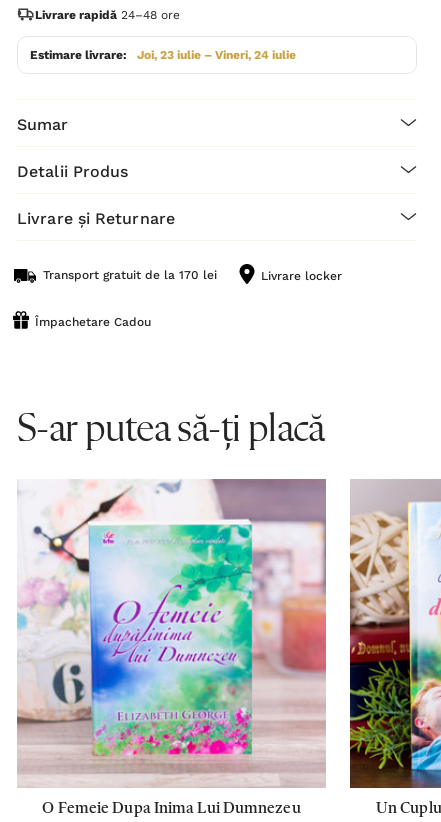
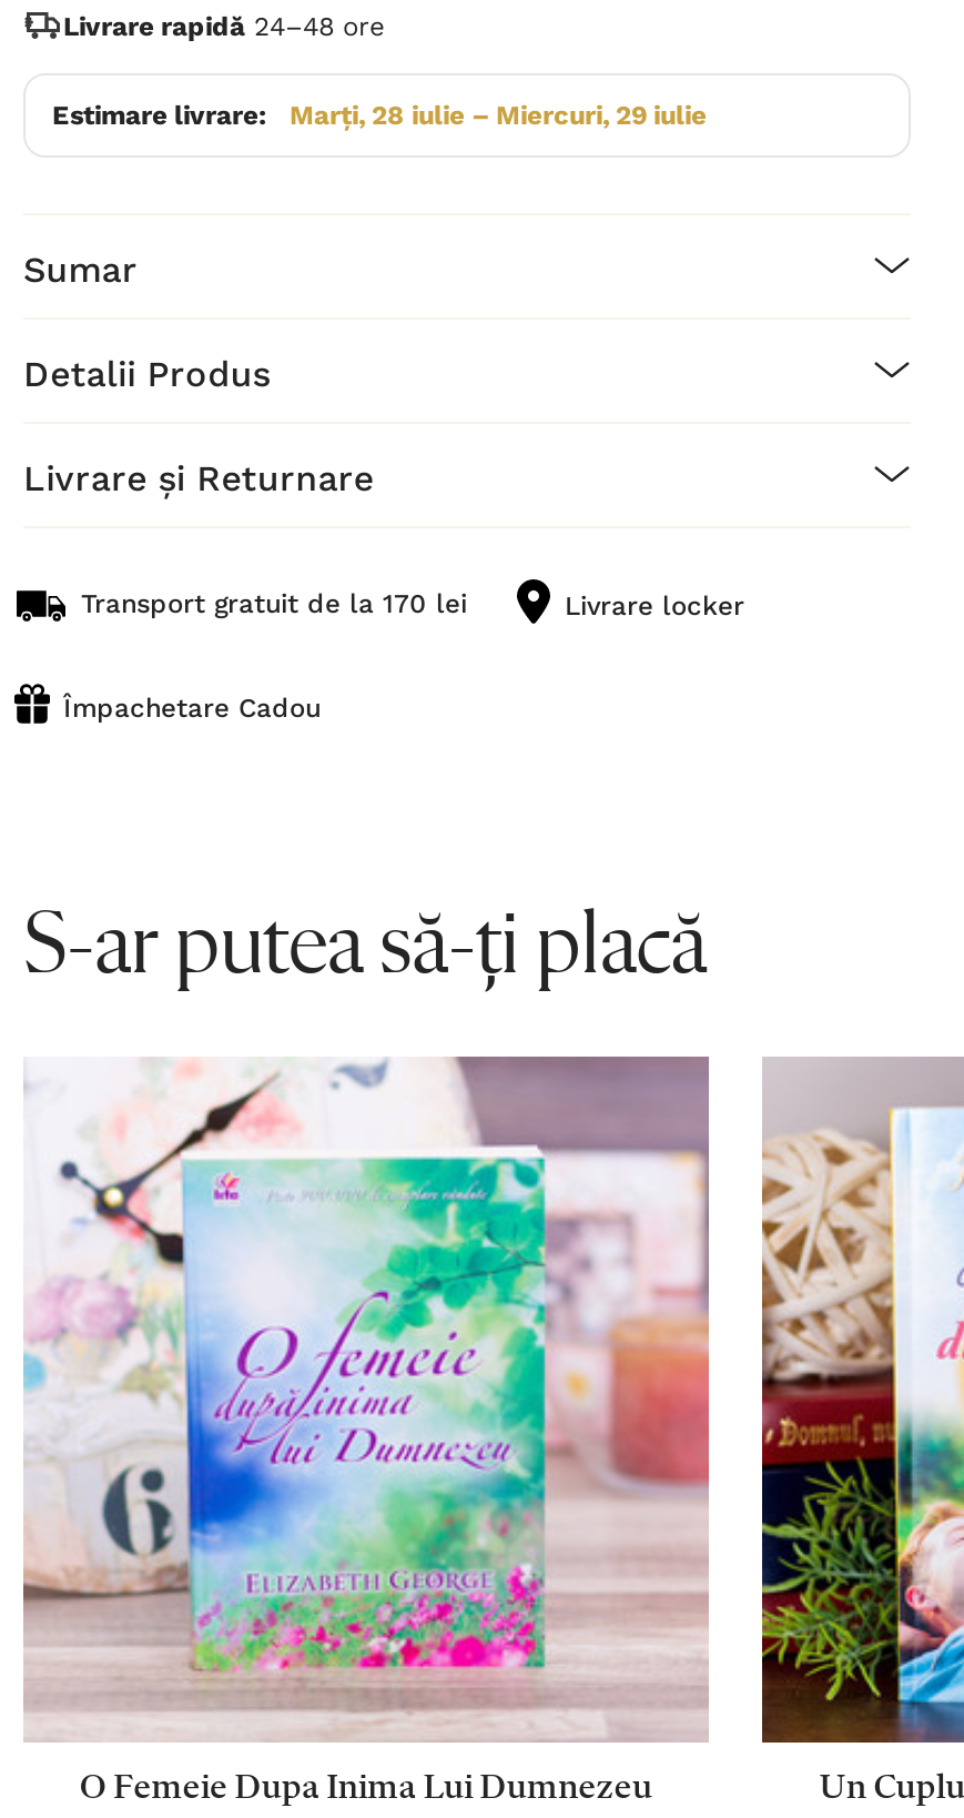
[137,48,296,62] Joi, 23 iulie – Vineri, 24 iulie -> [290,100,707,131] Marți, 28 iulie – Miercuri, 29 iulie

